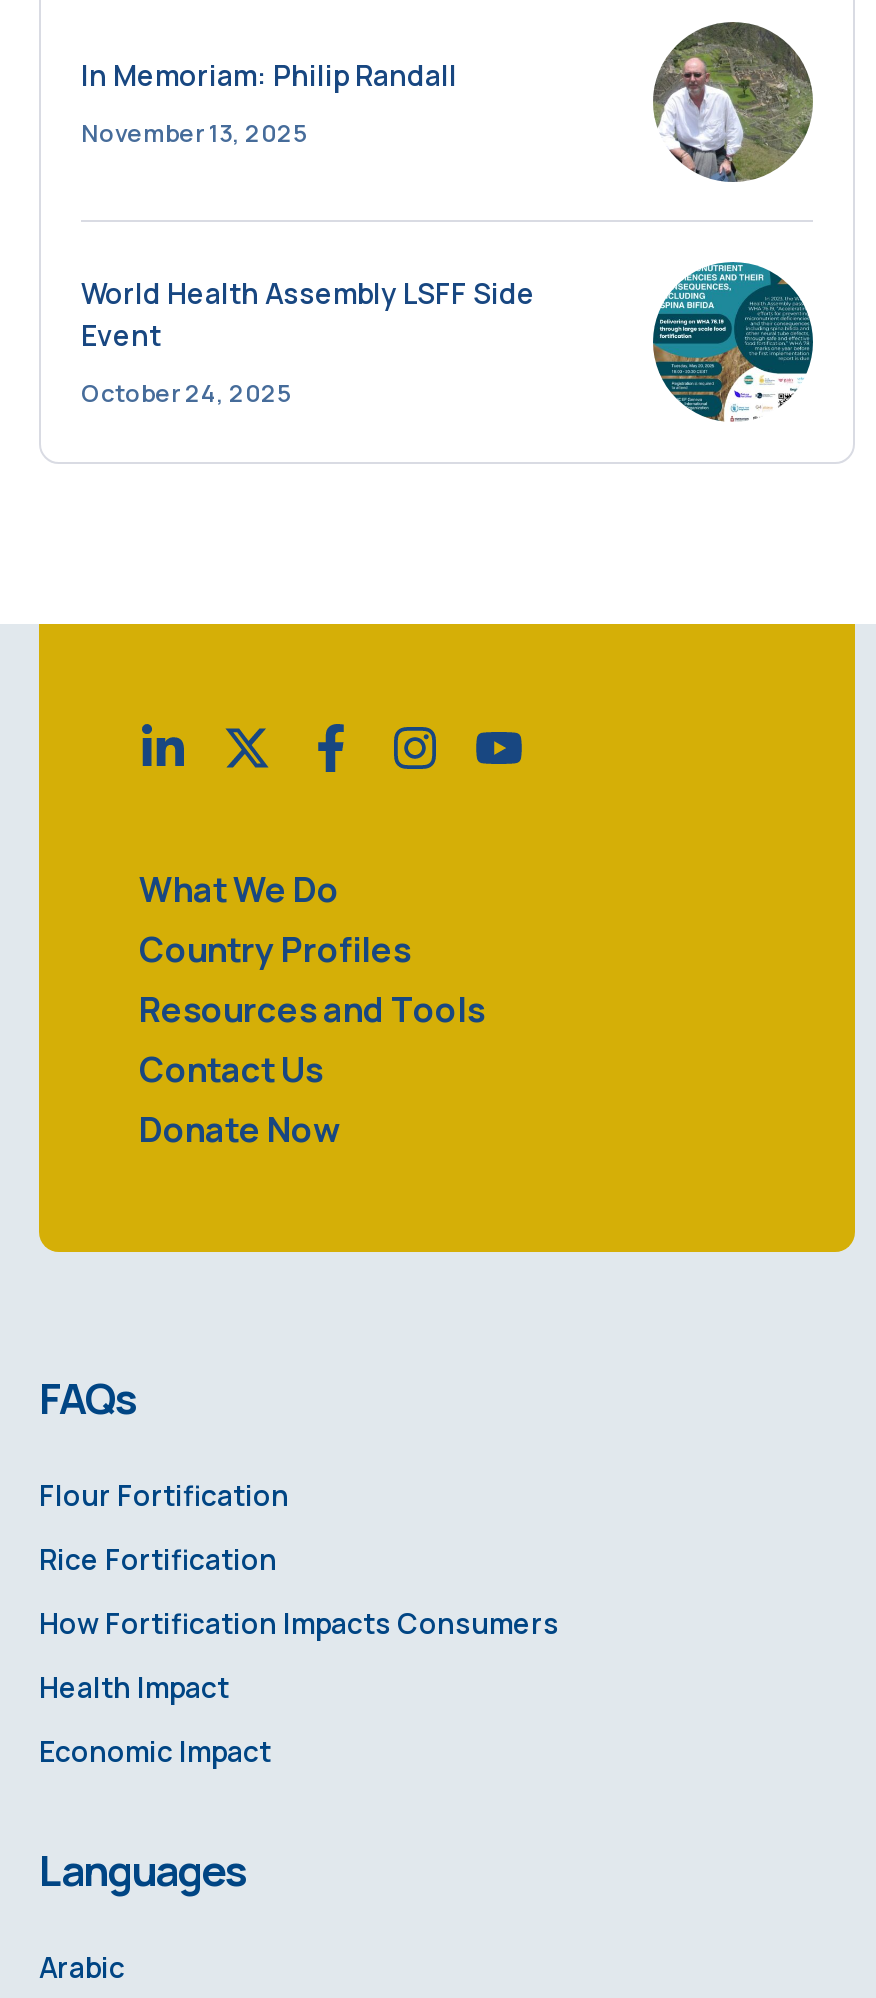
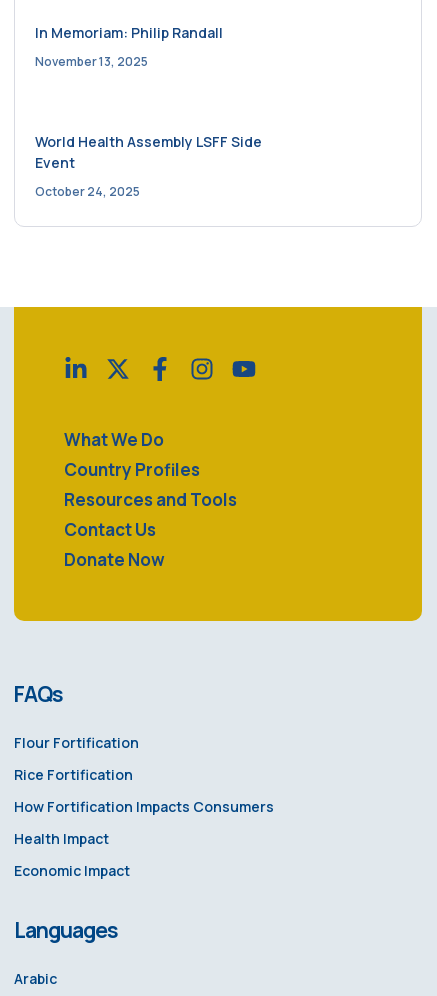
[651,20,815,184] [image] -> none
[651,260,815,422] [image] -> none

